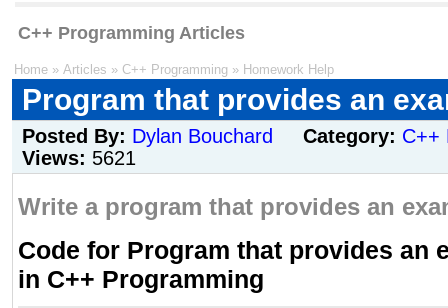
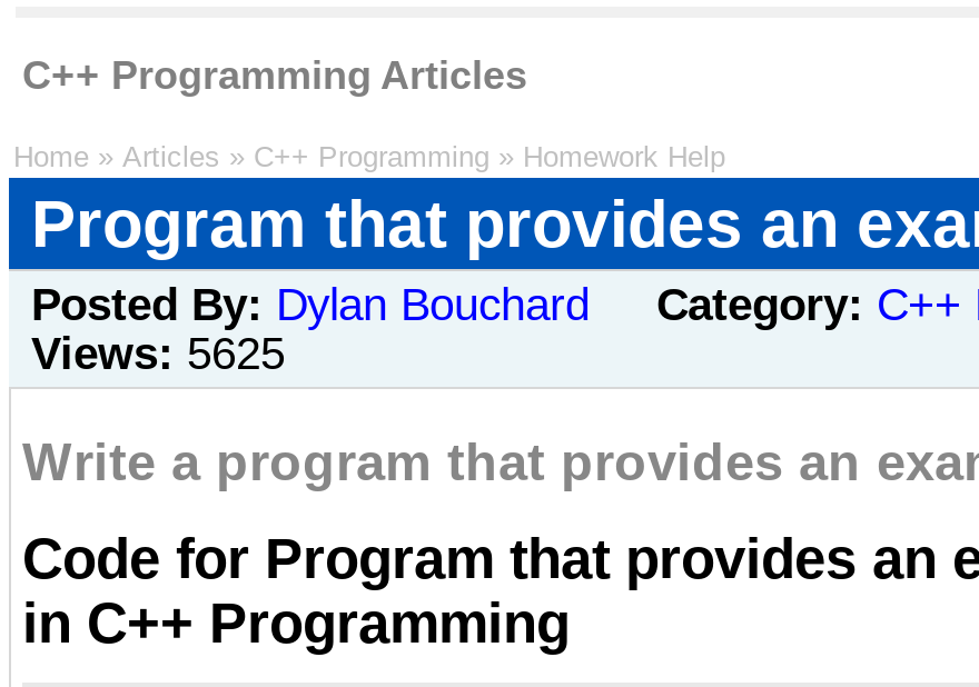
[22,147,136,169] Views: 5621 -> [31,329,285,378] Views: 5625

